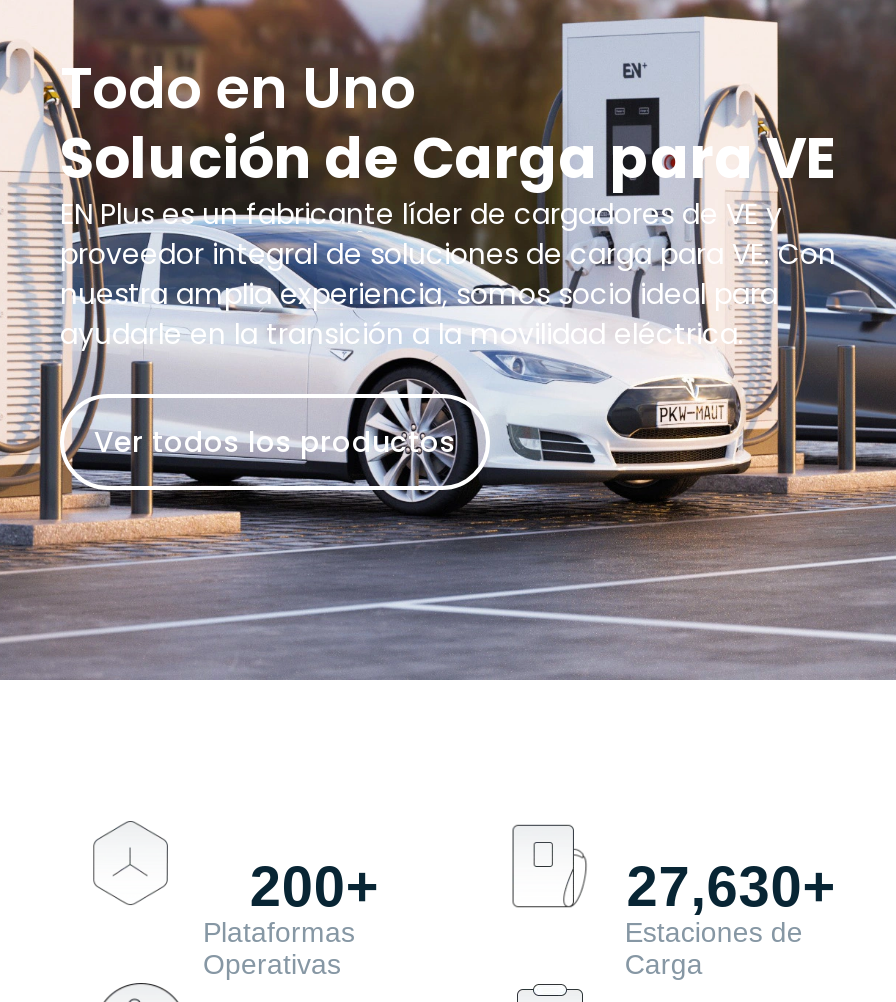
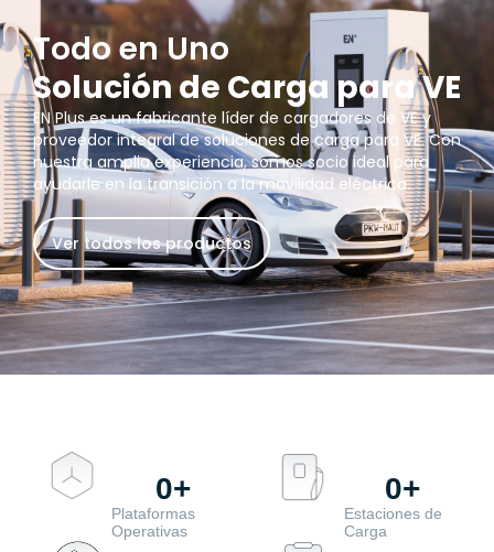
[250,860,378,914] 200+ -> [155,474,191,504] 0+
[626,860,834,914] 27,630+ -> [385,474,420,504] 0+

